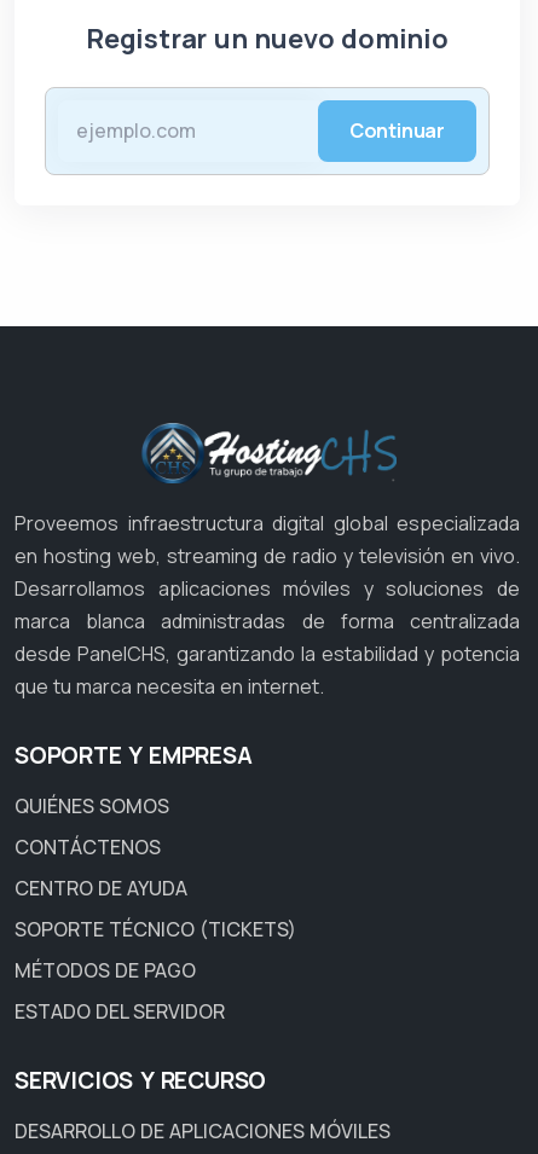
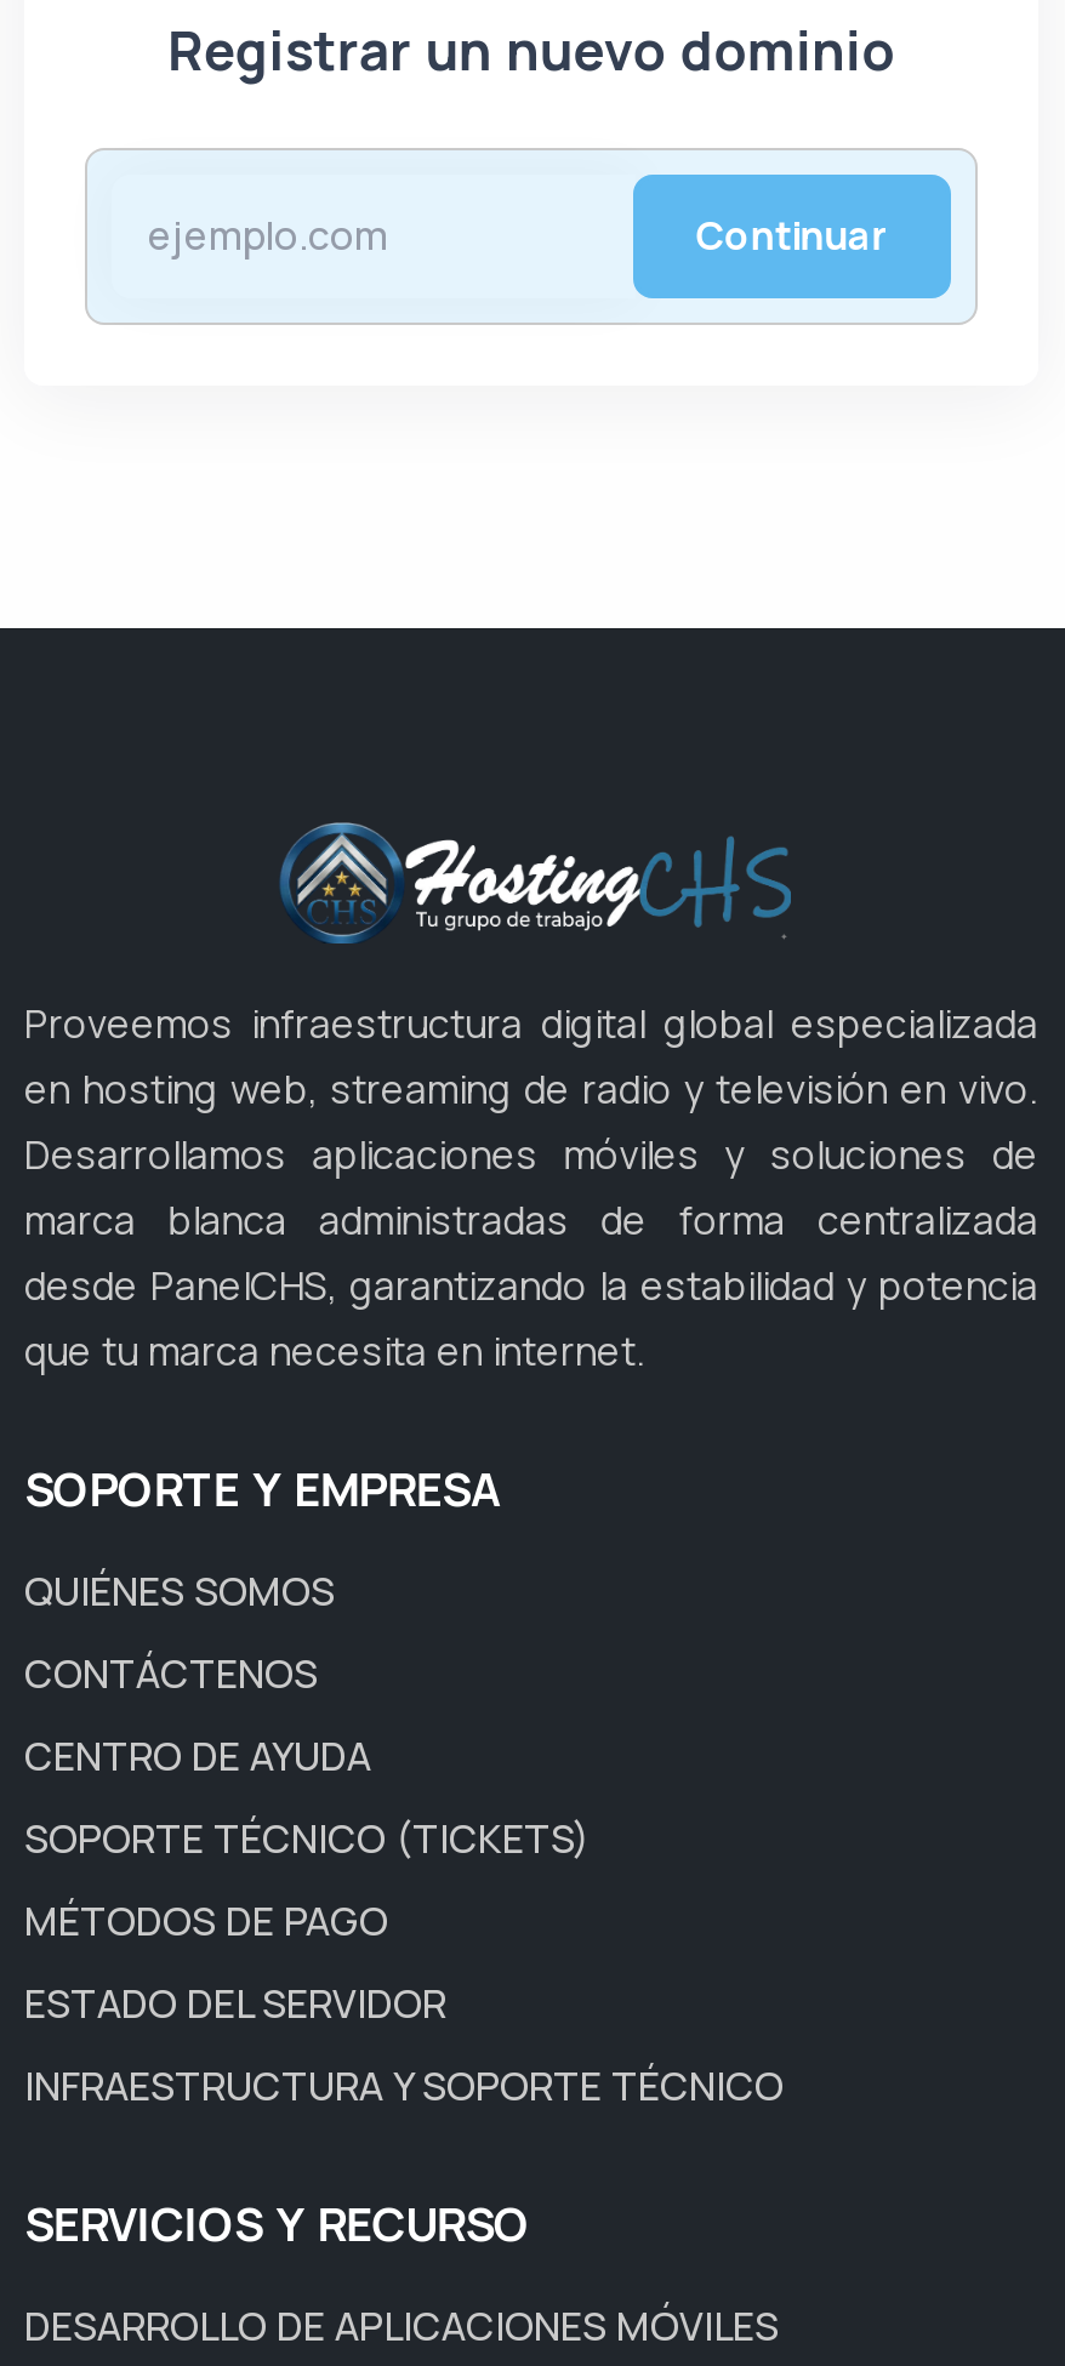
none -> [24,2059,784,2113] INFRAESTRUCTURA Y SOPORTE TÉCNICO

